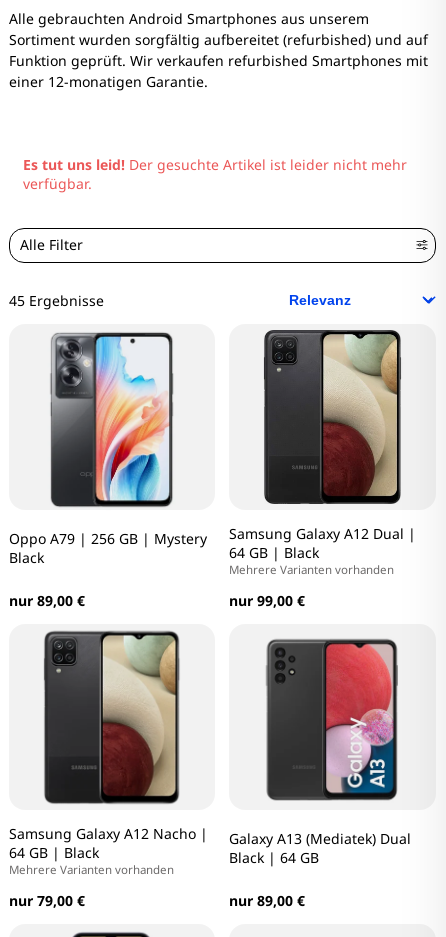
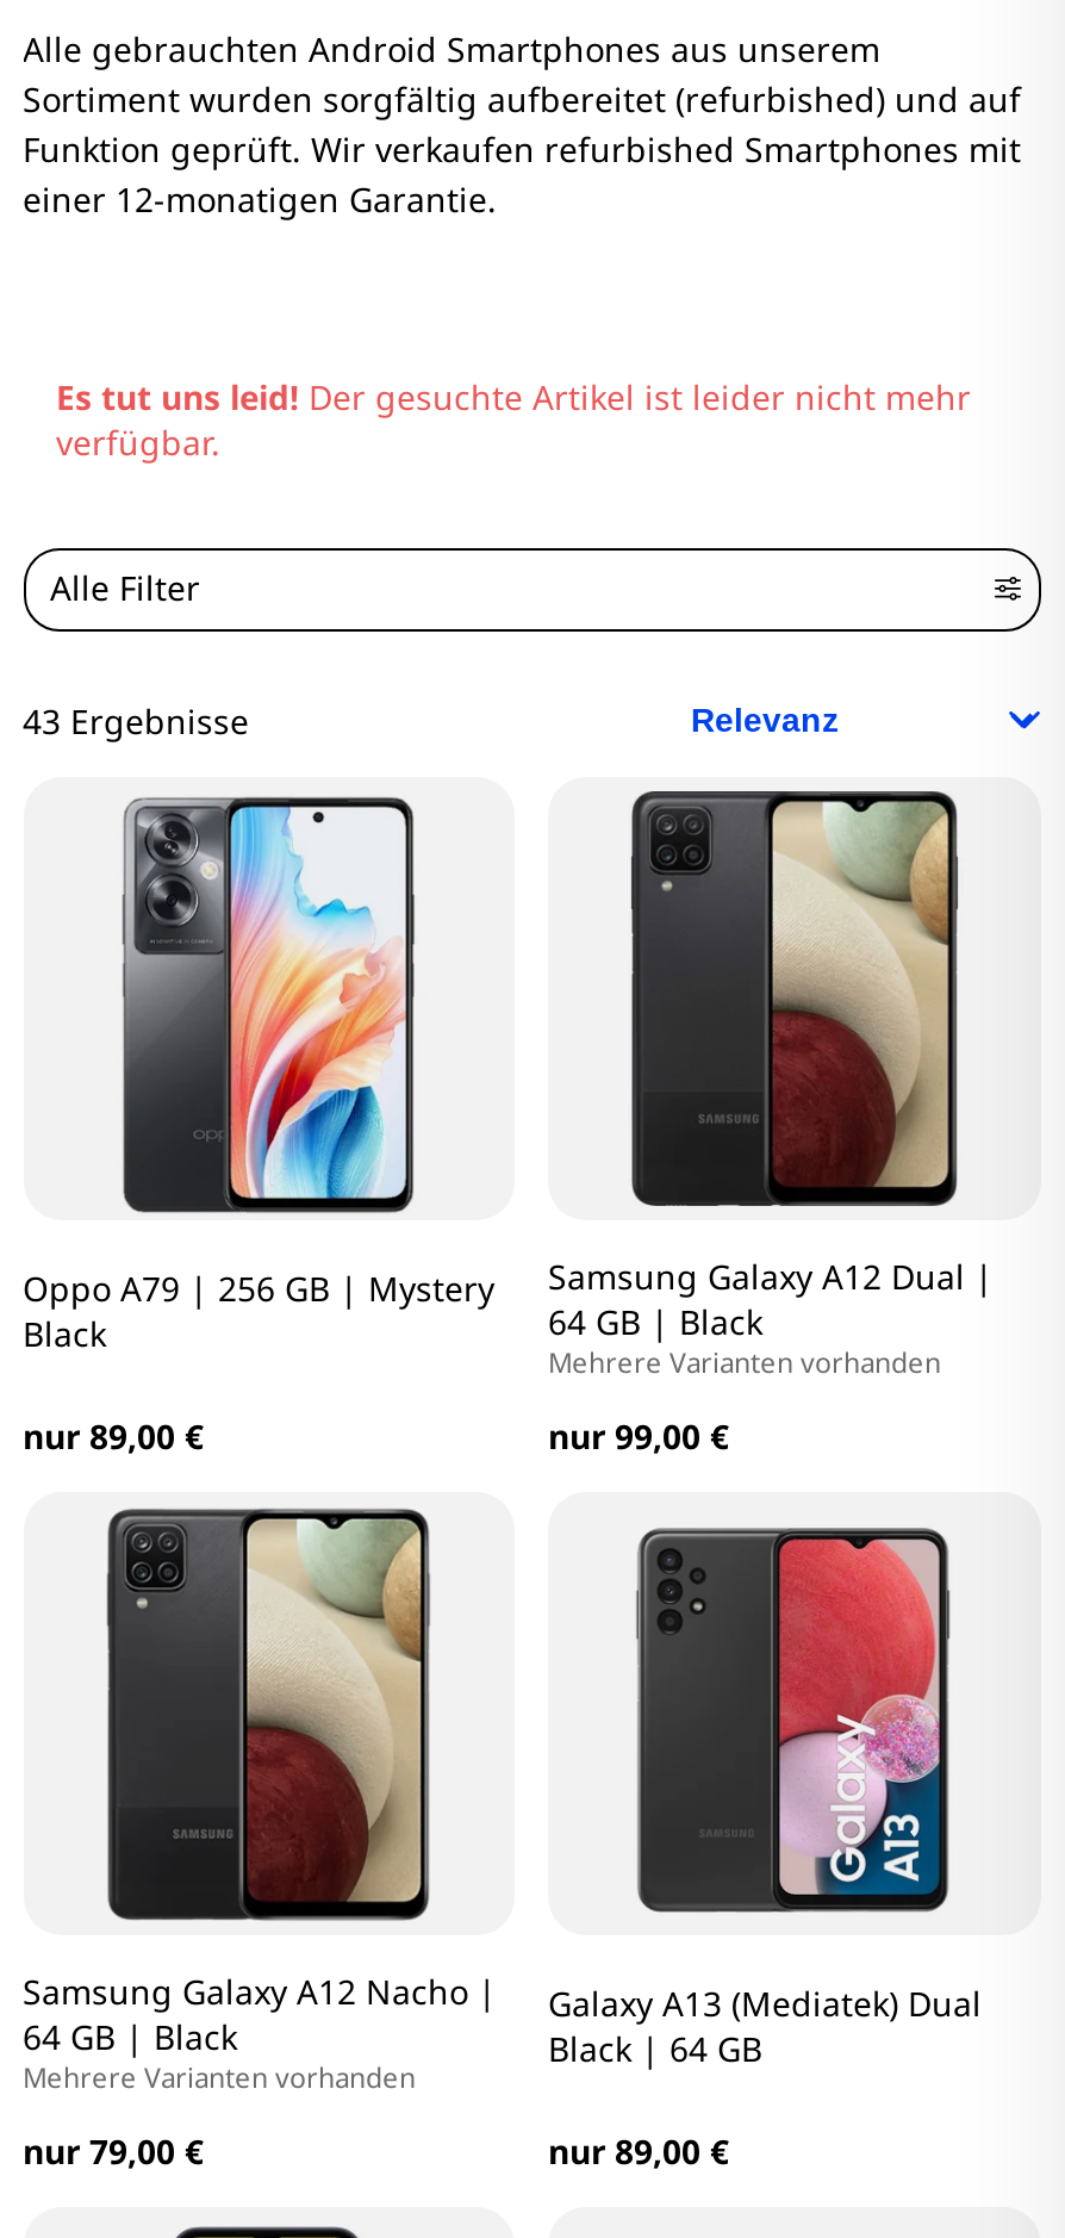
[8,291,103,310] 45 Ergebnisse -> [23,698,249,744] 43 Ergebnisse

